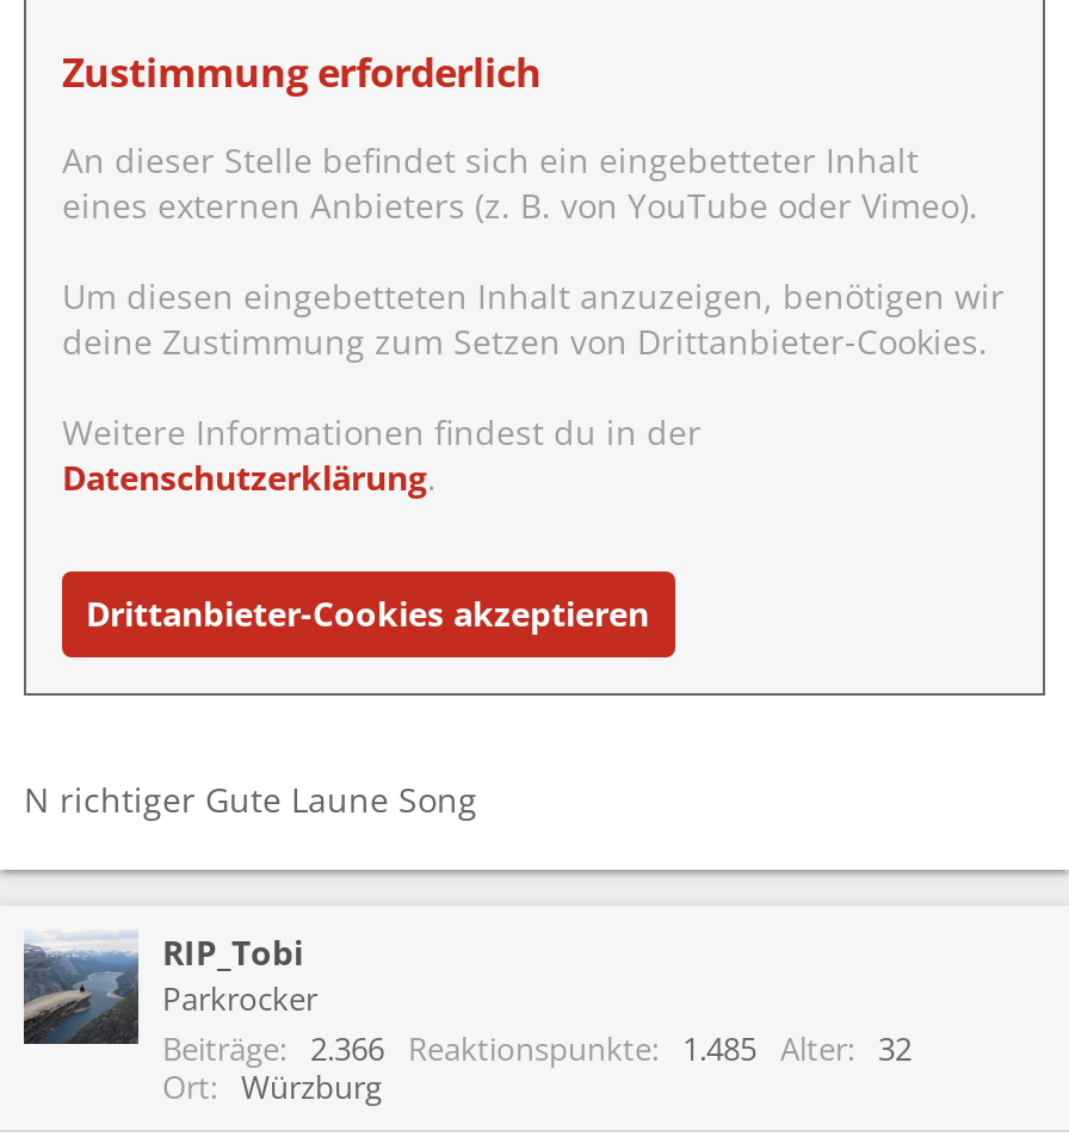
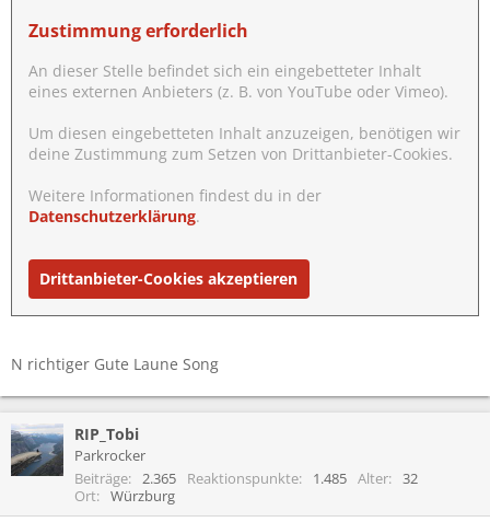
[310,1027,651,1070] 2.366 Reaktionspunkte -> [142,468,299,488] 2.365 Reaktionspunkte

